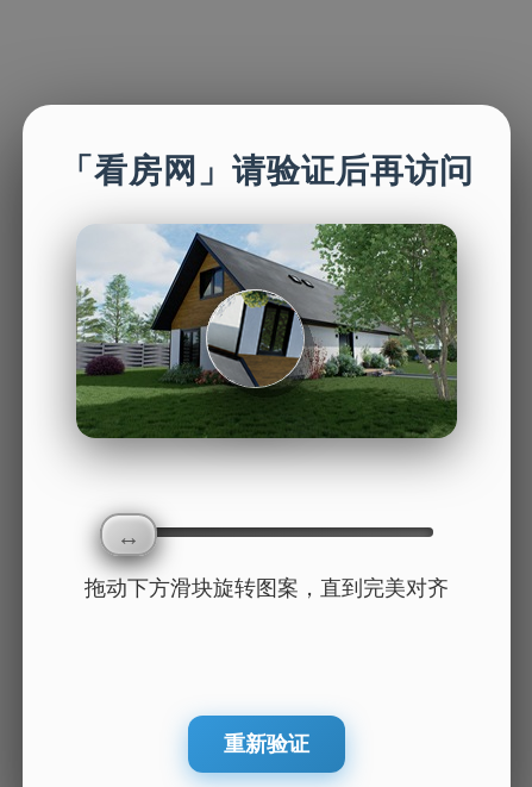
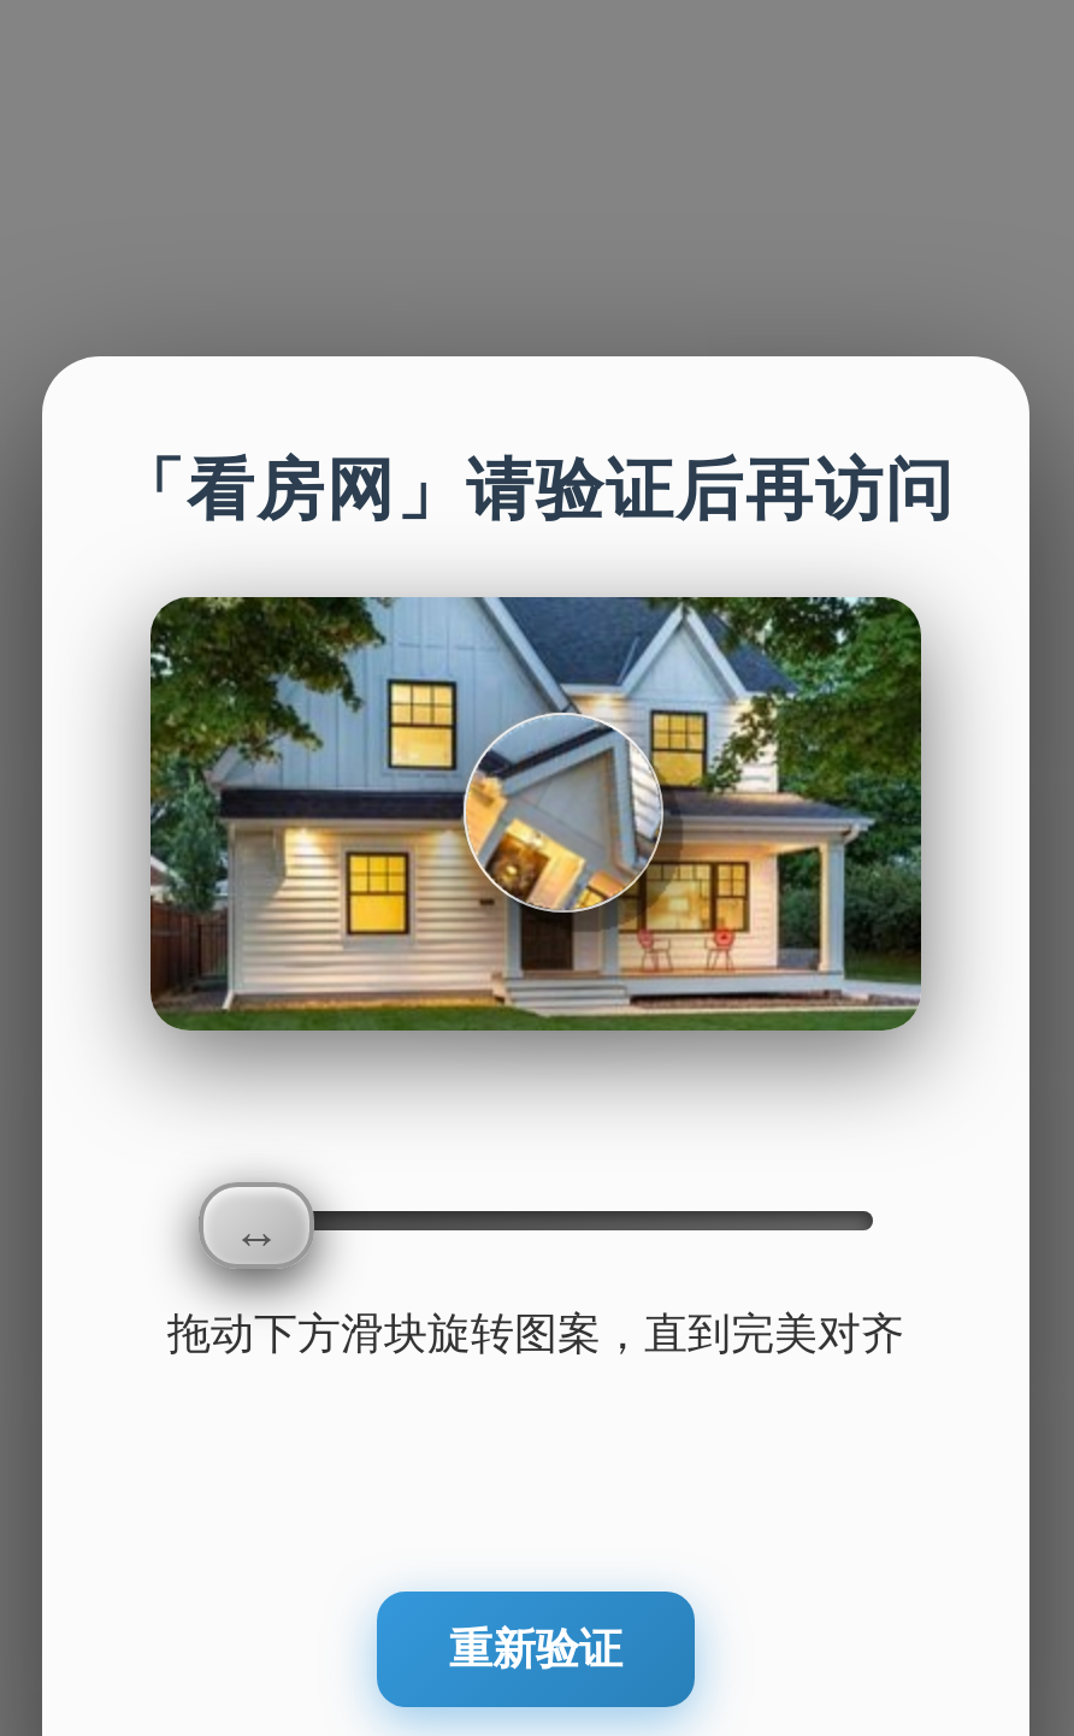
[76,223,458,438] [image] -> [148,595,921,1031] [image]

